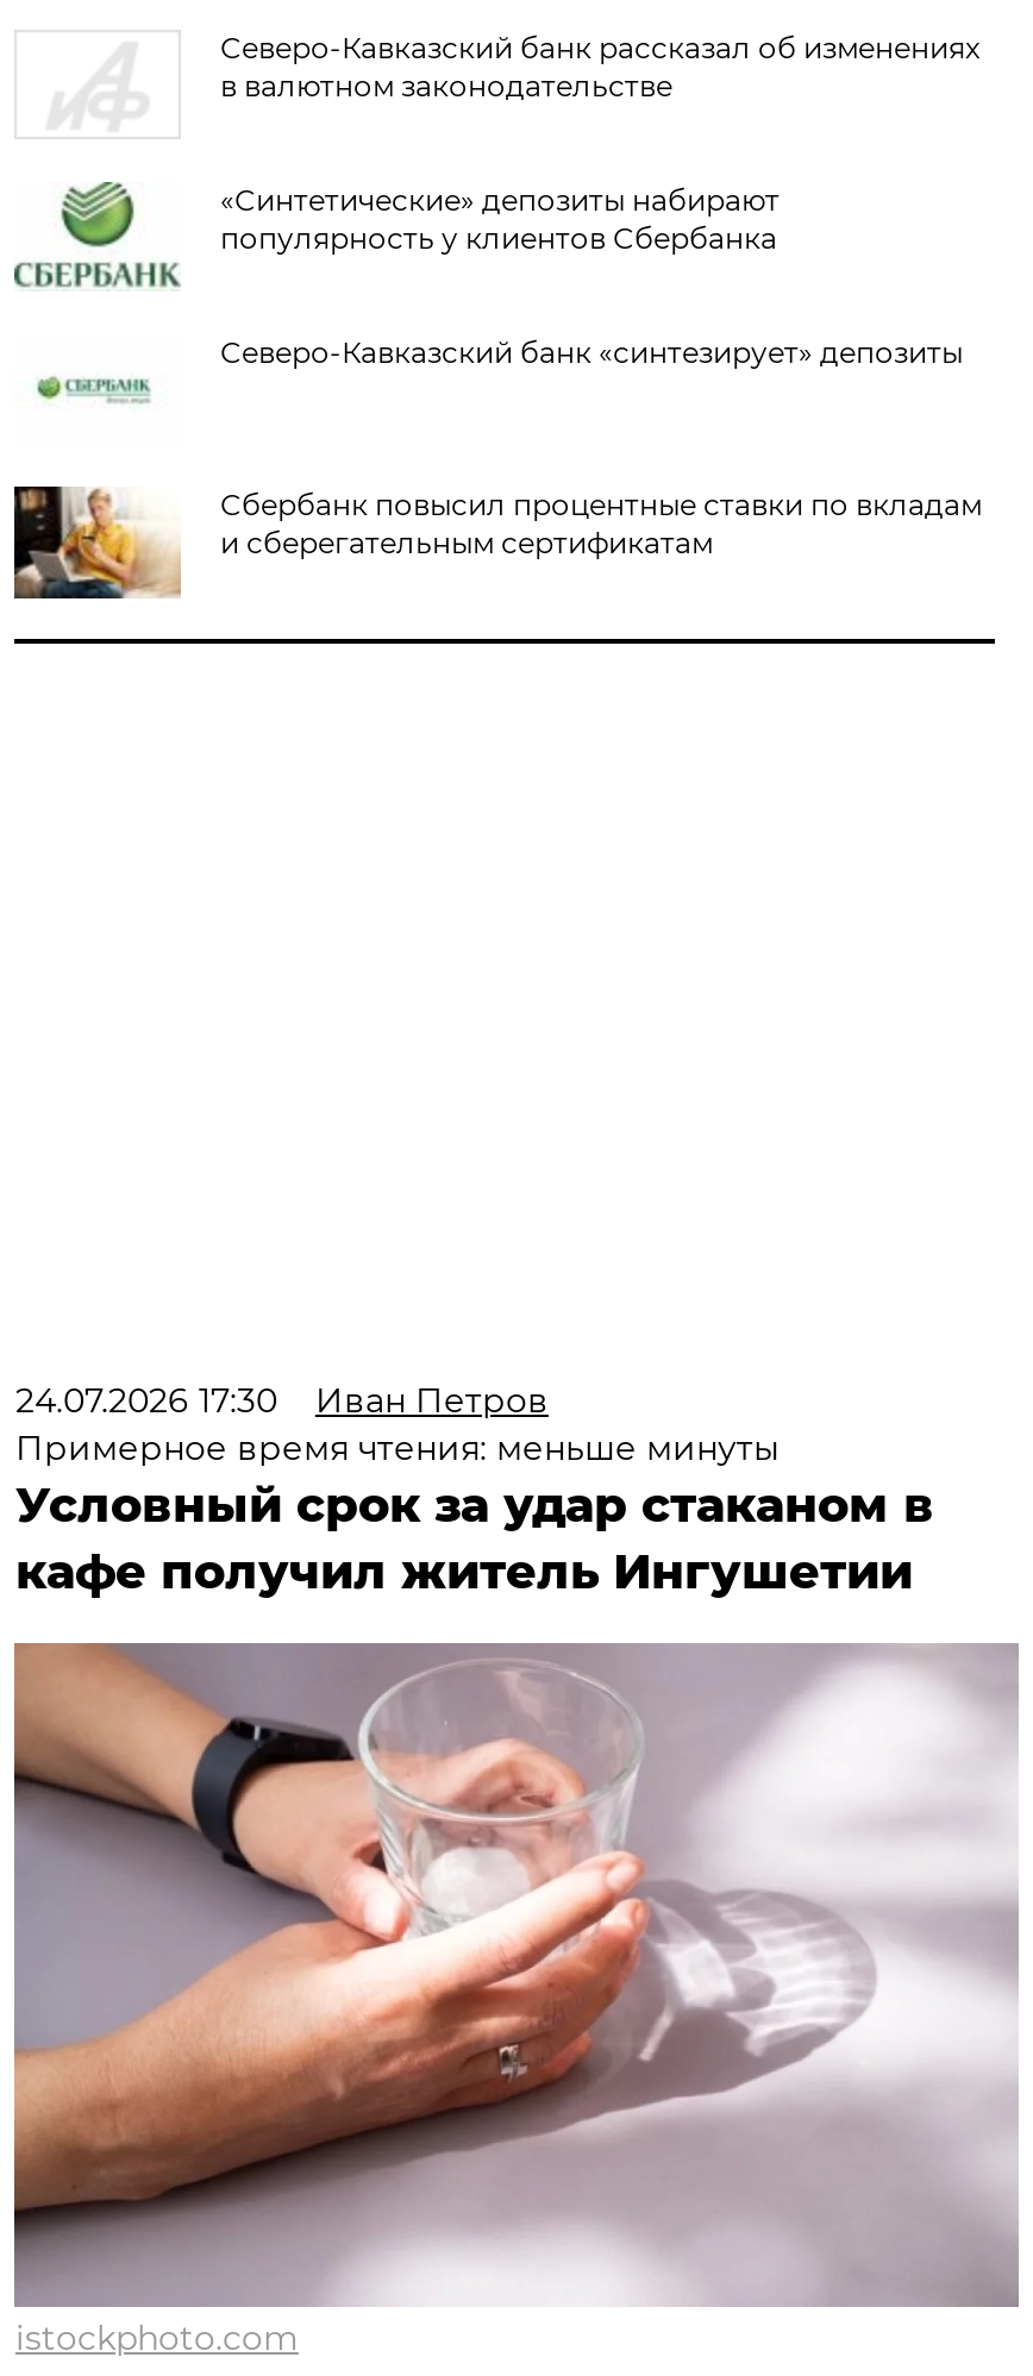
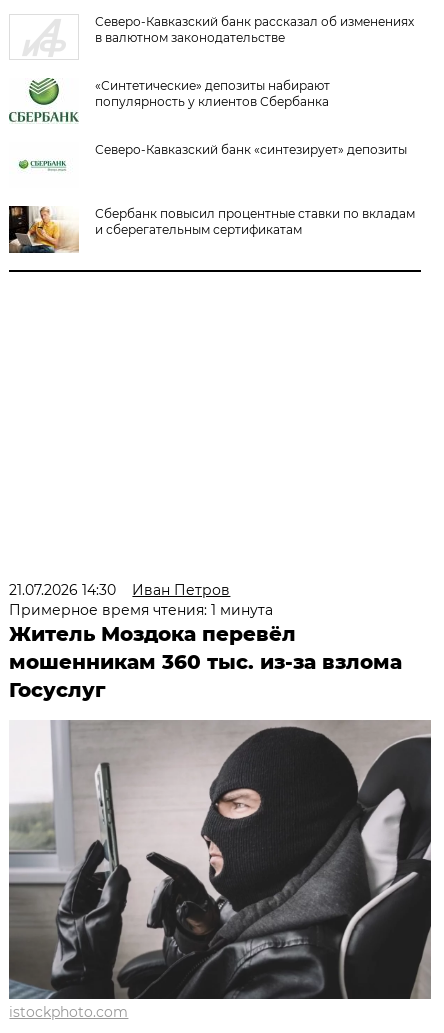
[15,1378,548,1421] 24.07.2026 17:30 Иван Петров -> [9,580,230,598] 21.07.2026 14:30 Иван Петров
[15,1425,934,1599] Примерное время чтения: меньше минуты | Условный срок за удар стаканом в | кафе получил житель Ингушетии -> [9,600,402,701] Примерное время чтения: 1 минута | Житель Моздока перевёл | мошенникам 360 тыс. из-за взлома | Госуслуг
[12,1643,1019,2307] [image] -> [9,720,432,1000] [image]

